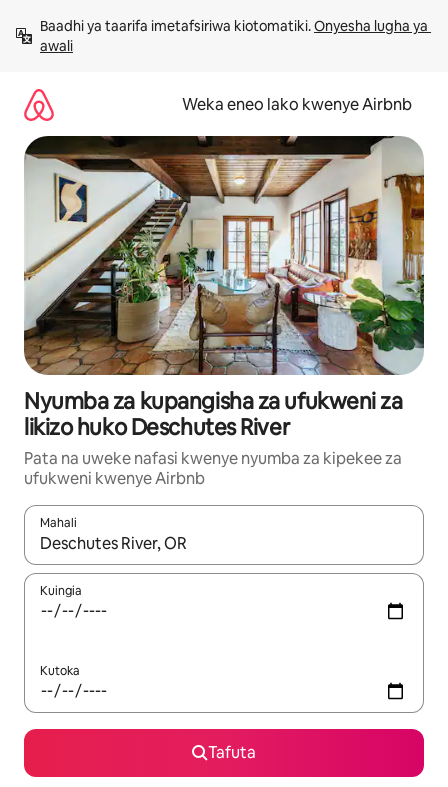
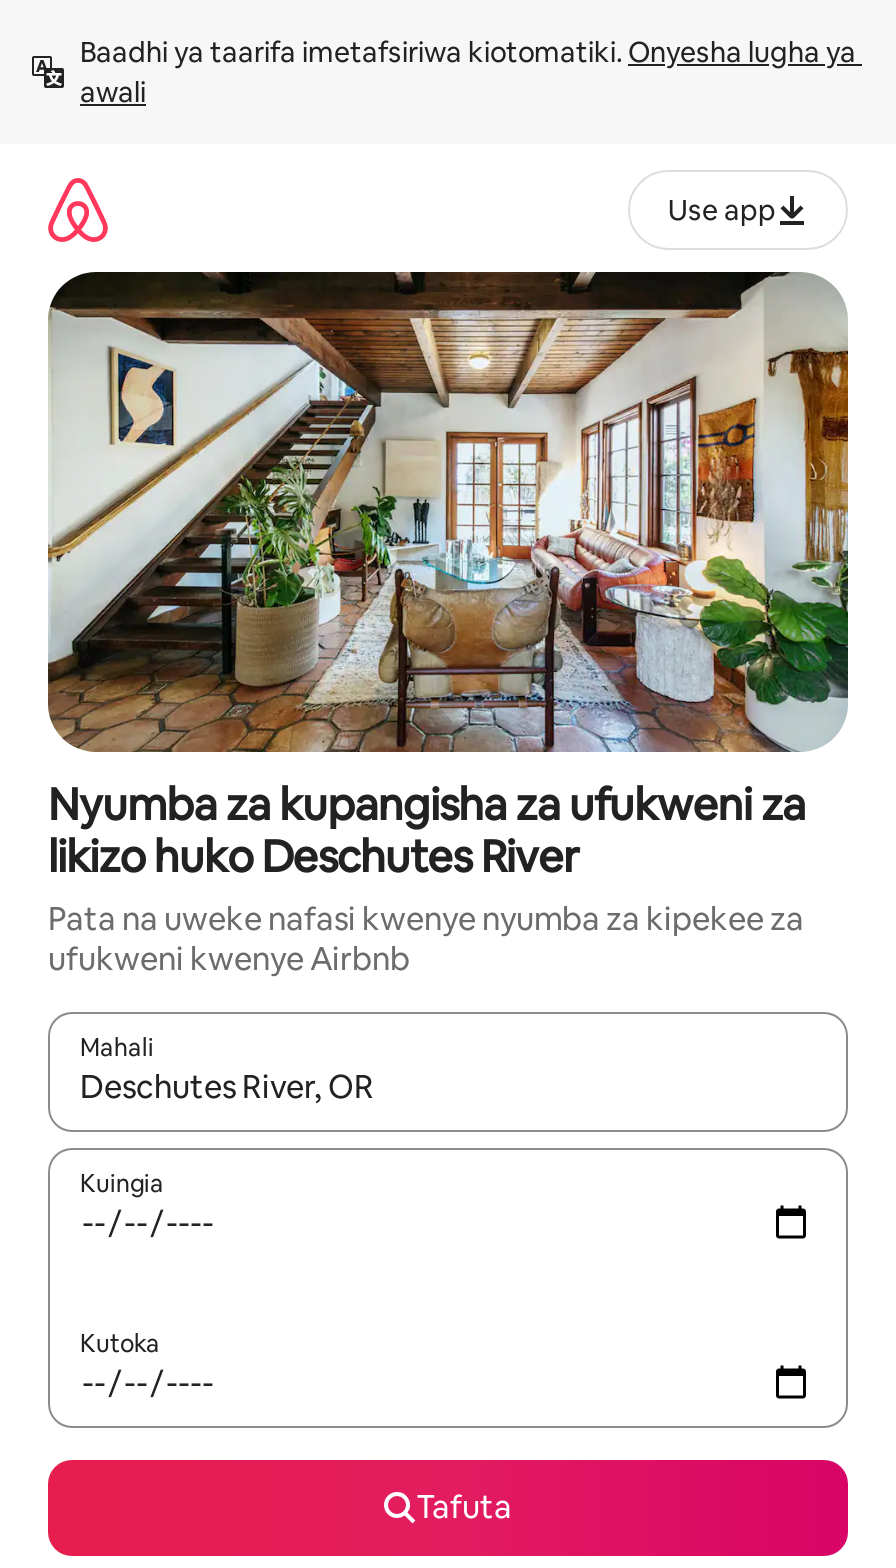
[182,93,412,114] Weka eneo lako kwenye Airbnb -> [668,191,776,227] Use app

